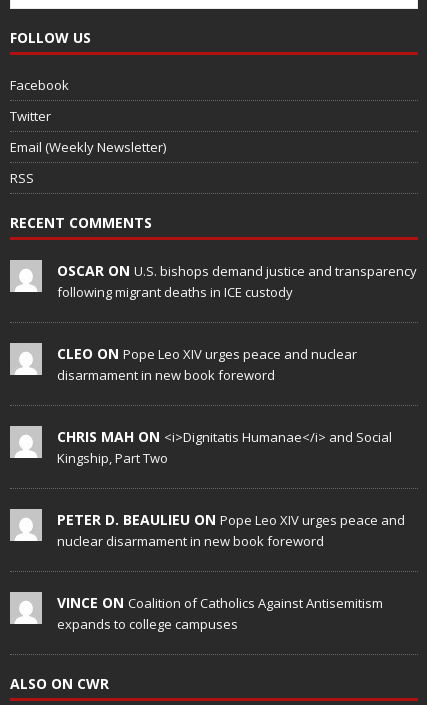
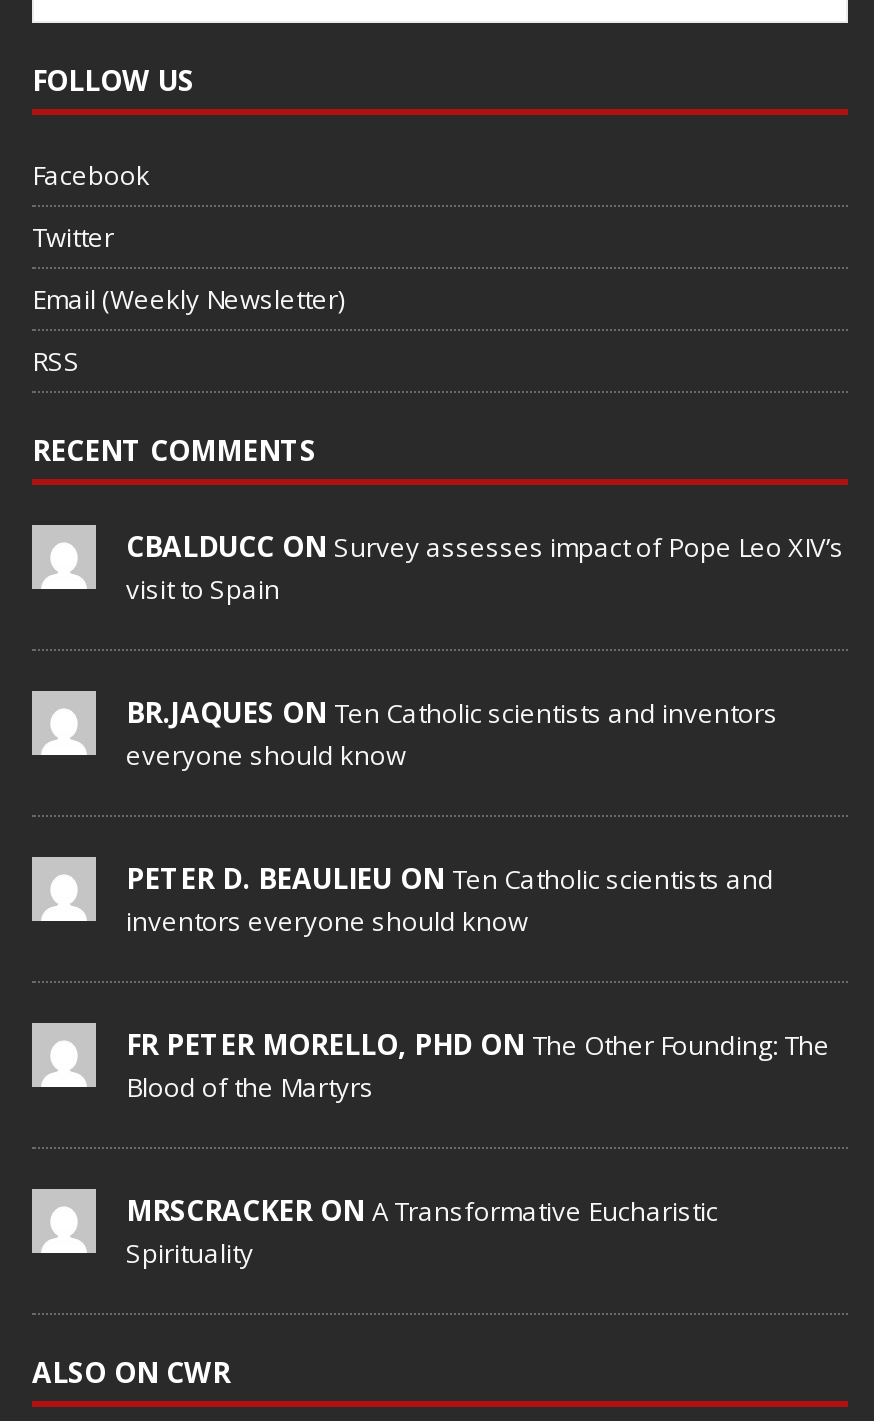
[57,261,417,301] OSCAR ON U.S. bishops demand justice and transparency | following migrant deaths in ICE custody -> [126,527,844,607] CBALDUCC ON Survey assesses impact of Pope Leo XIV’s | visit to Spain
[57,344,357,384] CLEO ON Pope Leo XIV urges peace and nuclear | disarmament in new book foreword -> [126,693,778,773] BR.JAQUES ON Ten Catholic scientists and inventors | everyone should know
[57,427,392,467] CHRIS MAH ON <i>Dignitatis Humanae</i> and Social | Kingship, Part Two -> [126,859,774,939] PETER D. BEAULIEU ON Ten Catholic scientists and | inventors everyone should know
[57,510,405,550] PETER D. BEAULIEU ON Pope Leo XIV urges peace and | nuclear disarmament in new book foreword -> [126,1025,830,1105] FR PETER MORELLO, PHD ON The Other Founding: The | Blood of the Martyrs
[57,593,383,633] VINCE ON Coalition of Catholics Against Antisemitism | expands to college campuses -> [126,1191,718,1271] MRSCRACKER ON A Transformative Eucharistic | Spirituality

